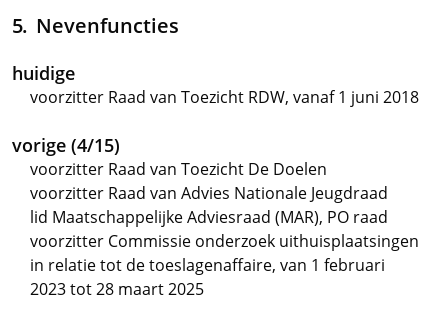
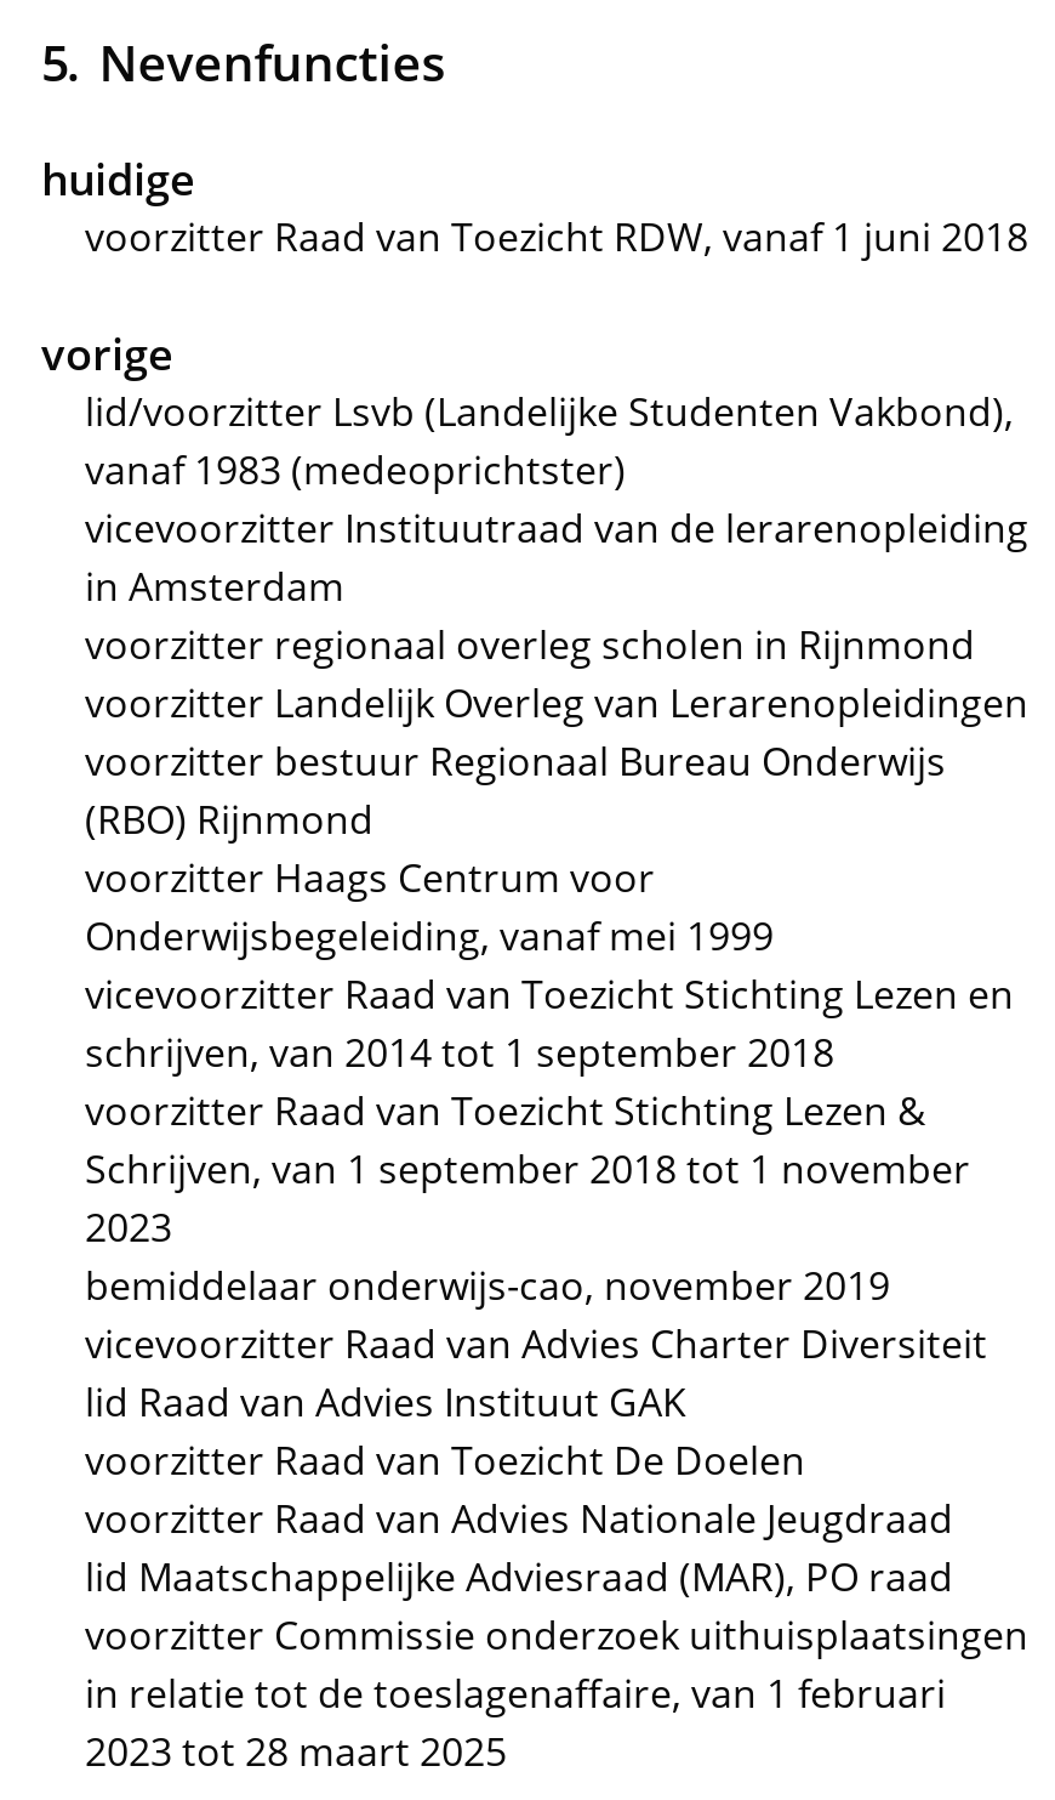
[12,133,120,157] vorige (4/15) -> [41,324,1028,1429] vorige | lid/voorzitter Lsvb (Landelijke Studenten Vakbond), | vanaf 1983 (medeoprichtster) | vicevoorzitter Instituutraad van de lerarenopleiding | in Amsterdam | voorzitter regionaal overleg scholen in Rijnmond | voorzitter Landelijk Overleg van Lerarenopleidingen | voorzitter bestuur Regionaal Bureau Onderwijs | (RBO) Rijnmond | voorzitter Haags Centrum voor | Onderwijsbegeleiding, vanaf mei 1999 | vicevoorzitter Raad van Toezicht Stichting Lezen en | schrijven, van 2014 tot 1 september 2018 | voorzitter Raad van Toezicht Stichting Lezen & | Schrijven, van 1 september 2018 tot 1 november | 2023 | bemiddelaar onderwijs-cao, november 2019 | vicevoorzitter Raad van Advies Charter Diversiteit | lid Raad van Advies Instituut GAK

